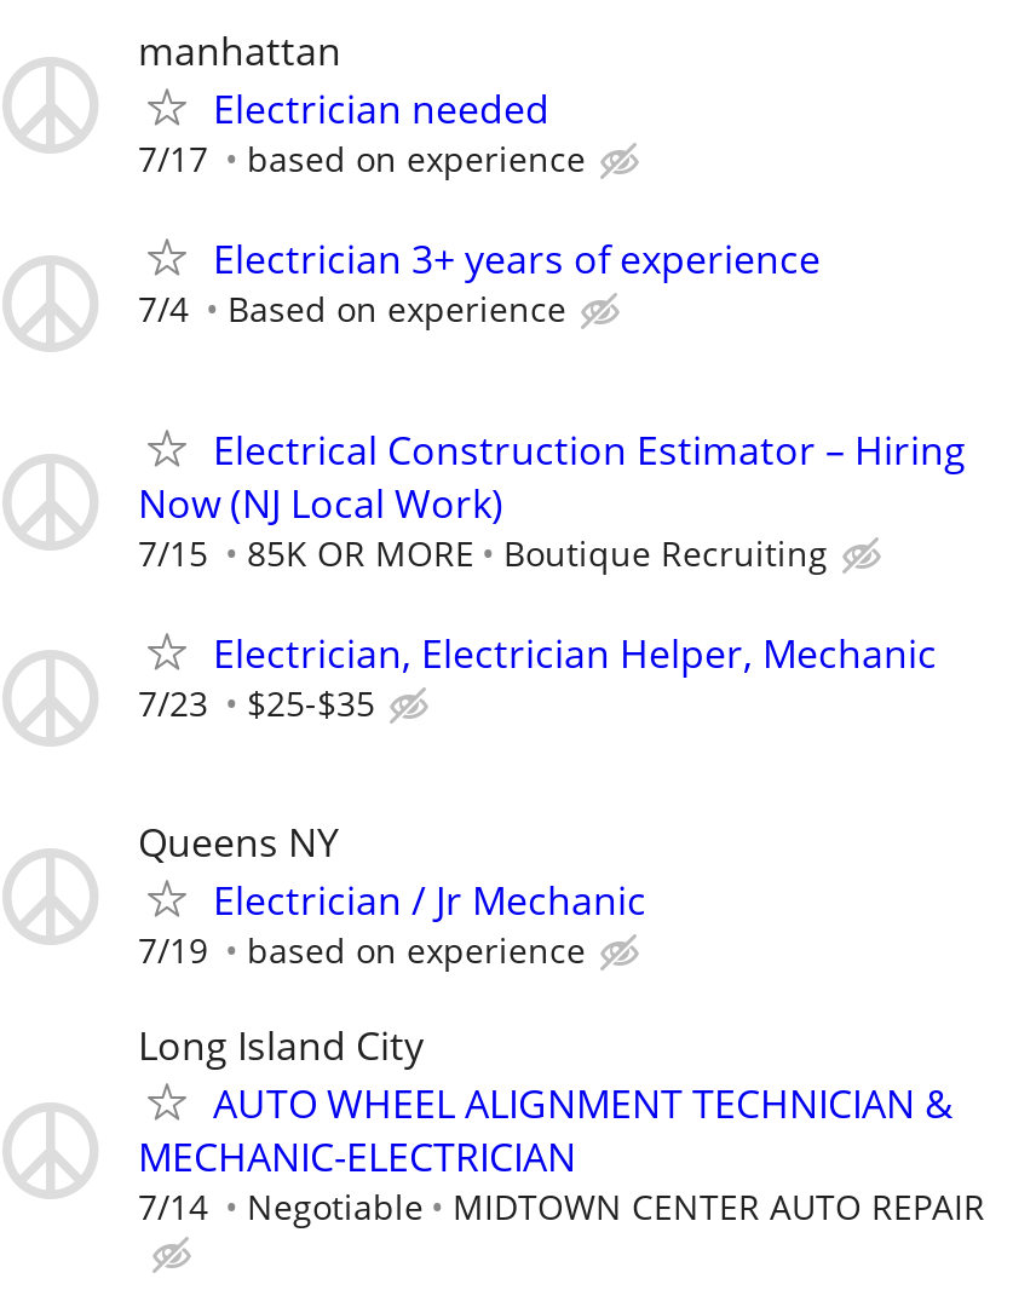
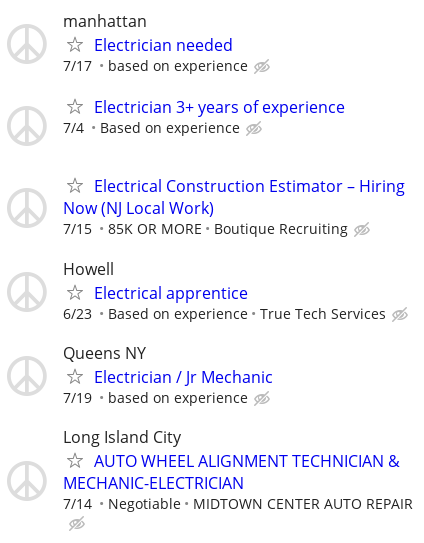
[138,628,937,727] Electrician, Electrician Helper, Mechanic | 7/23 | $25-$35 -> [63,257,386,322] Howell | Electrical apprentice | 6/23 | Based on experience | True Tech Services

